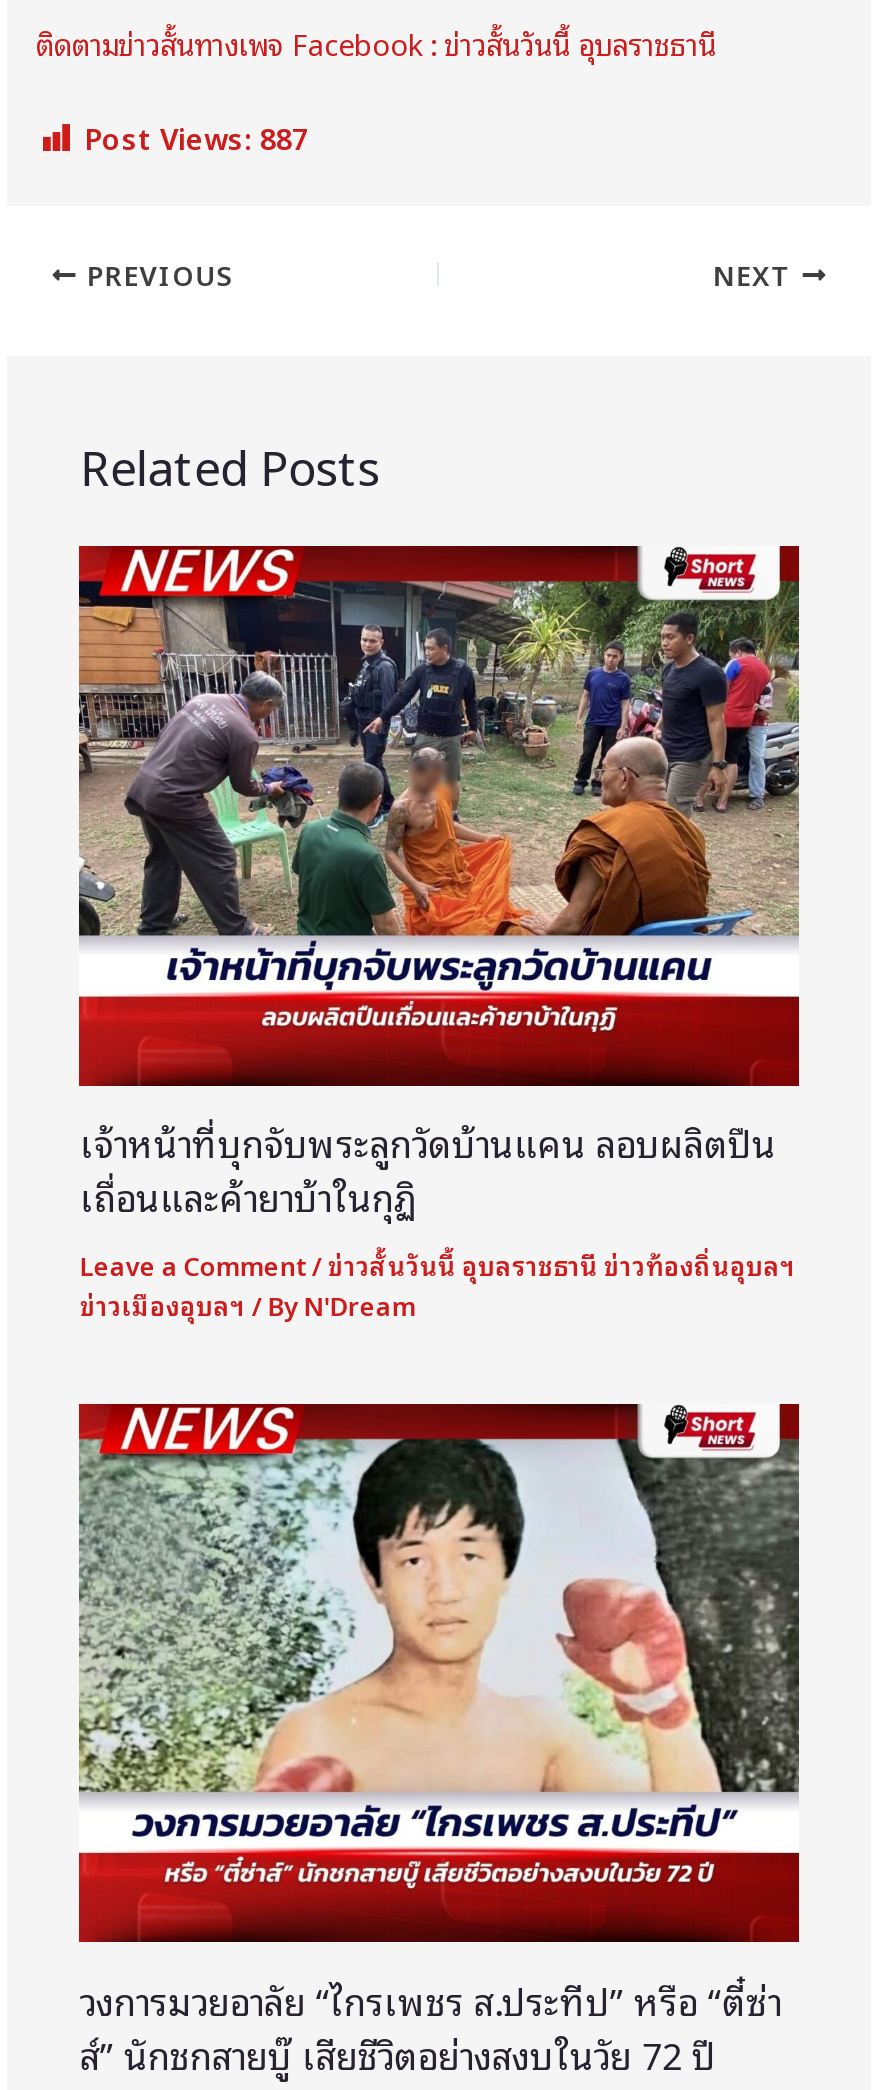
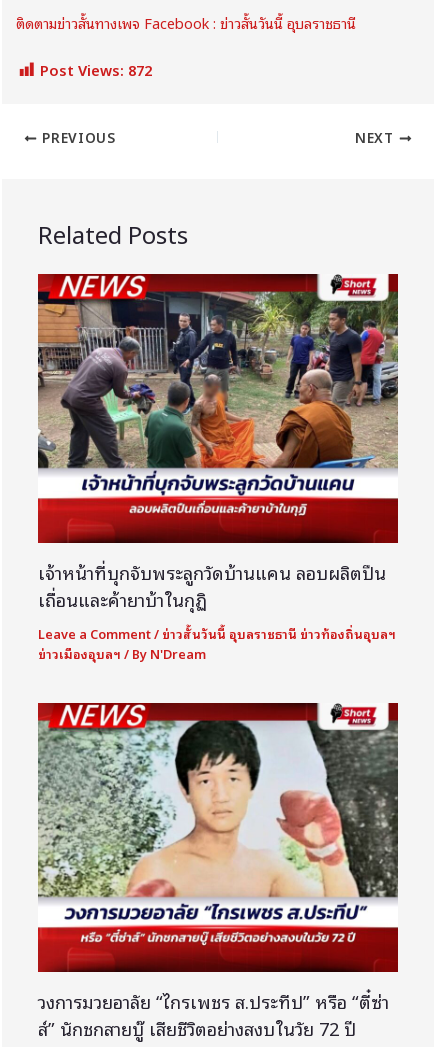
[84,113,308,159] Post Views: 887 -> [40,58,152,81] Post Views: 872

